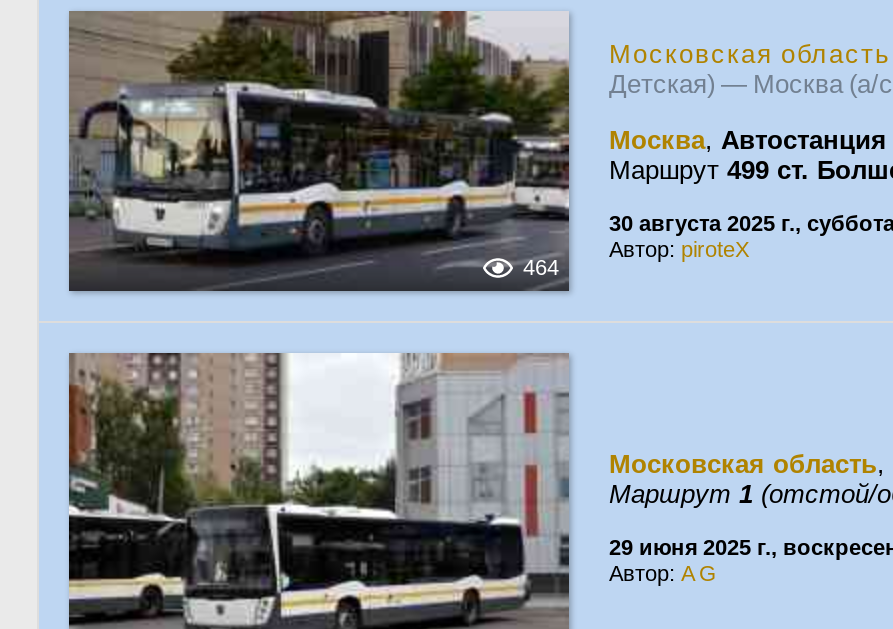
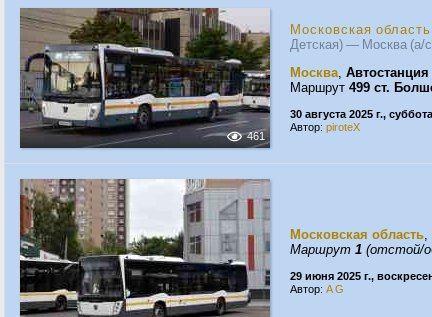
[523,255,559,279] 464 -> [247,130,265,142] 461

